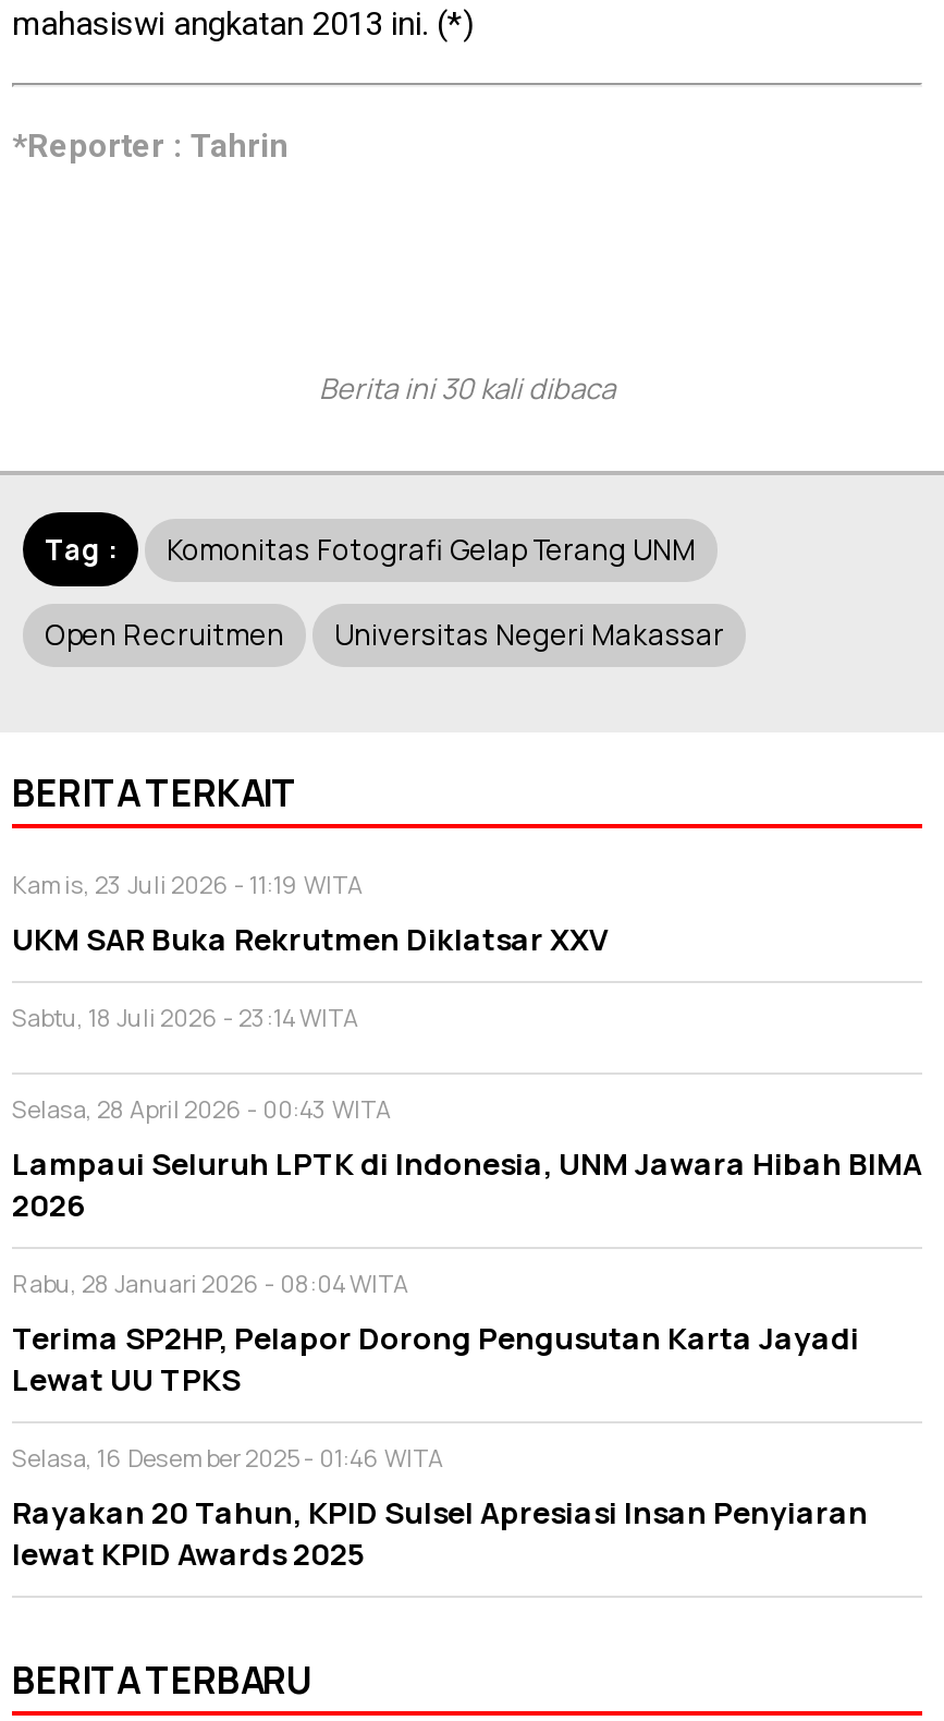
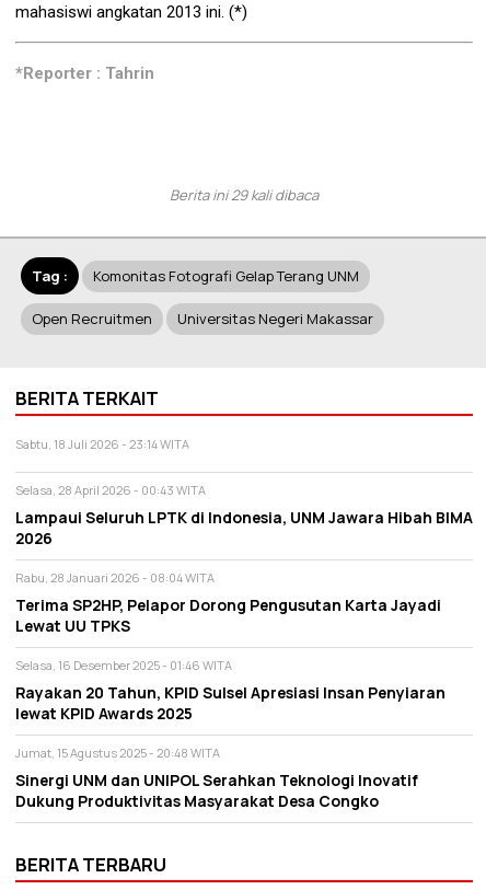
[319,369,615,409] Berita ini 30 kali dibaca -> [170,185,319,205] Berita ini 29 kali dibaca
[12,868,609,960] Kamis, 23 Juli 2026 - 11:19 WITA | UKM SAR Buka Rekrutmen Diklatsar XXV -> none
moved [12,1001,922,1575] -> [15,436,473,724]: Sabtu, 18 Juli 2026 - 23:14 WITA | Selasa, 28 April 2026 - 00:43 WITA | Lampaui Seluruh LPTK di Indonesia, UNM Jawara Hibah BIMA | ... | Rayakan 20 Tahun, KPID Sulsel Apresiasi Insan Penyiaran | lewat KPID Awards 2025
none -> [15,745,418,812] Jumat, 15 Agustus 2025 - 20:48 WITA | Sinergi UNM dan UNIPOL Serahkan Teknologi Inovatif | Dukung Produktivitas Masyarakat Desa Congko

